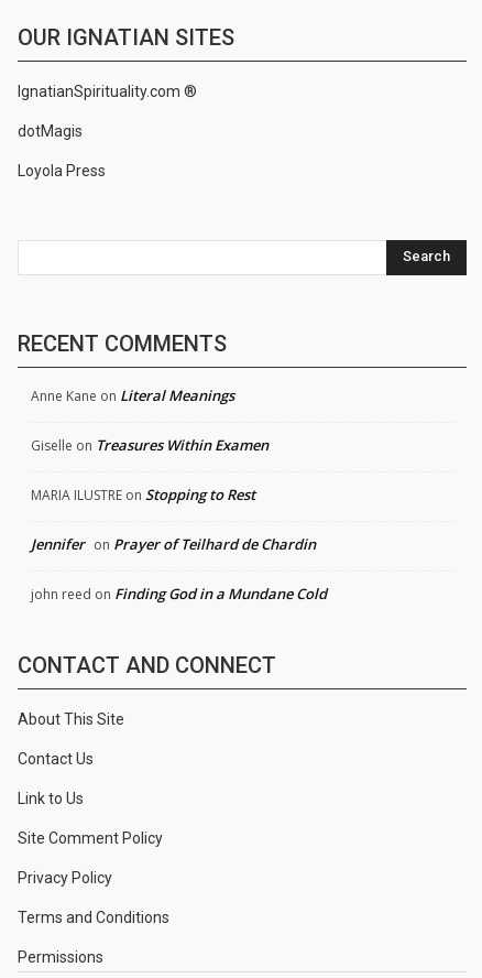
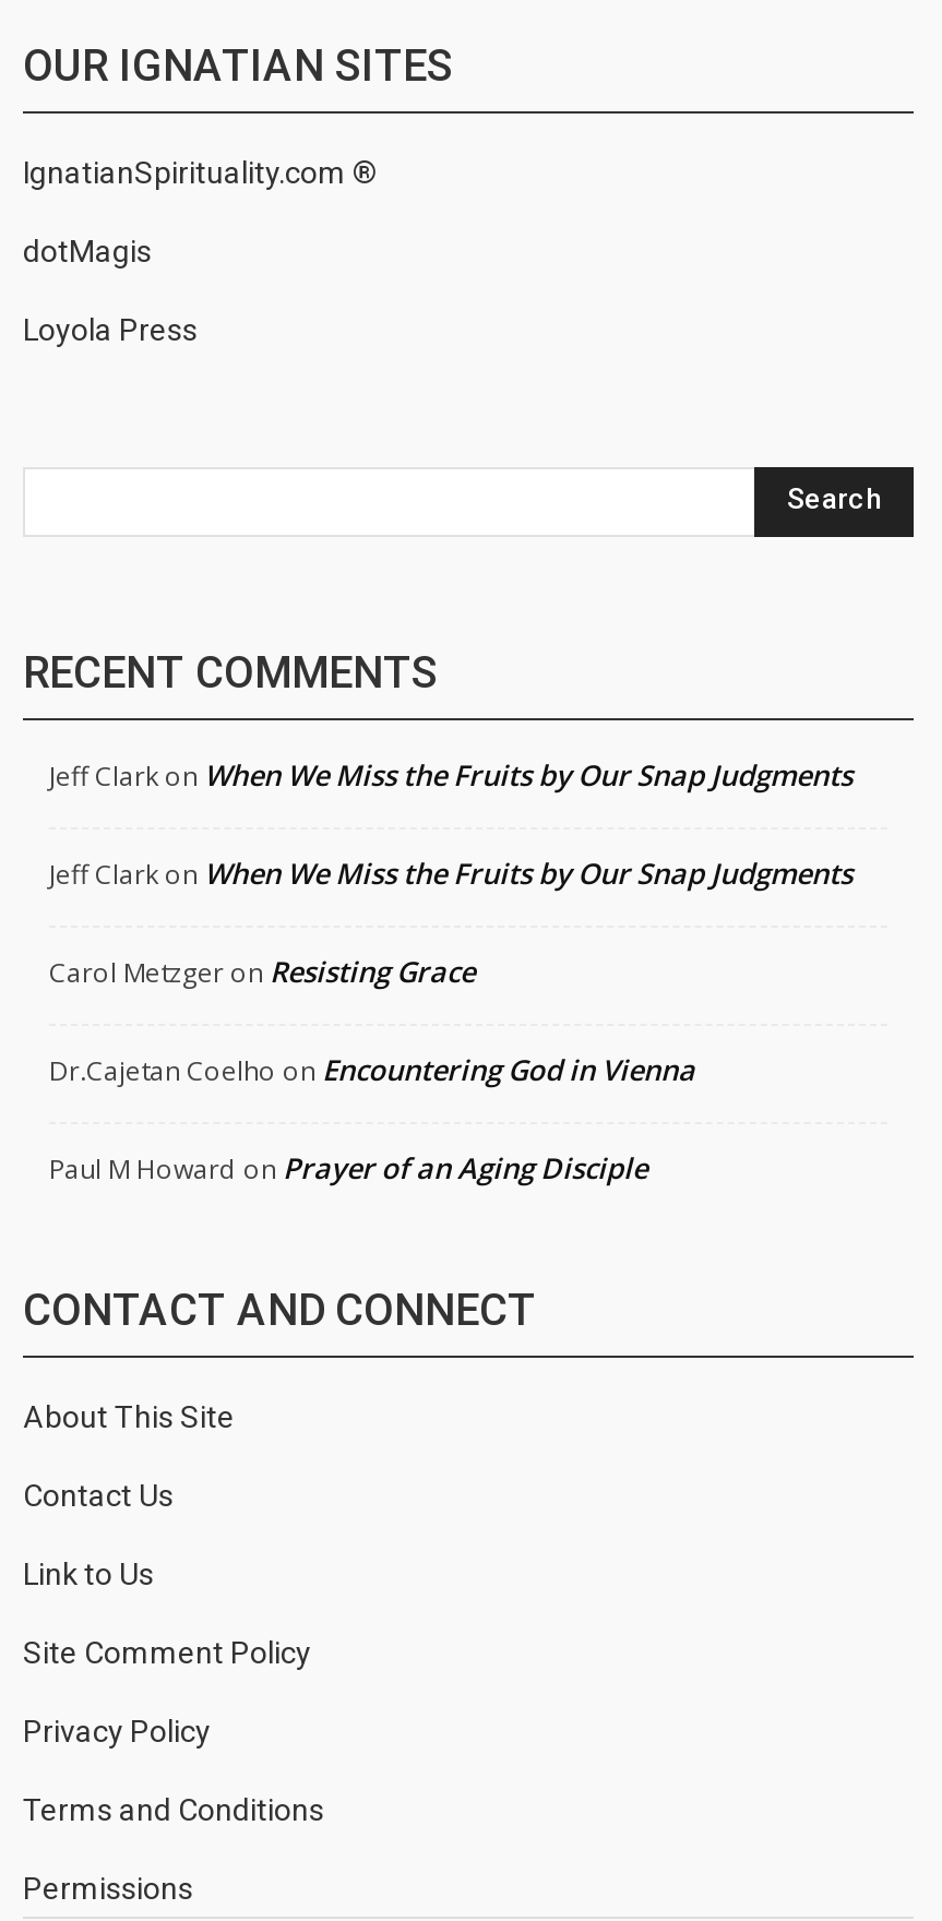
[31,385,234,405] Anne Kane on Literal Meanings -> [49,755,852,794] Jeff Clark on When We Miss the Fruits by Our Snap Judgments
[31,435,269,455] Giselle on Treasures Within Examen -> [49,853,852,892] Jeff Clark on When We Miss the Fruits by Our Snap Judgments
[31,484,255,504] MARIA ILUSTRE on Stopping to Rest -> [49,951,475,990] Carol Metzger on Resisting Grace
[31,534,316,554] Jennifer on Prayer of Teilhard de Chardin -> [49,1049,695,1089] Dr.Cajetan Coelho on Encountering God in Vienna
[31,583,327,603] john reed on Finding God in a Mundane Cold -> [49,1148,647,1187] Paul M Howard on Prayer of an Aging Disciple

